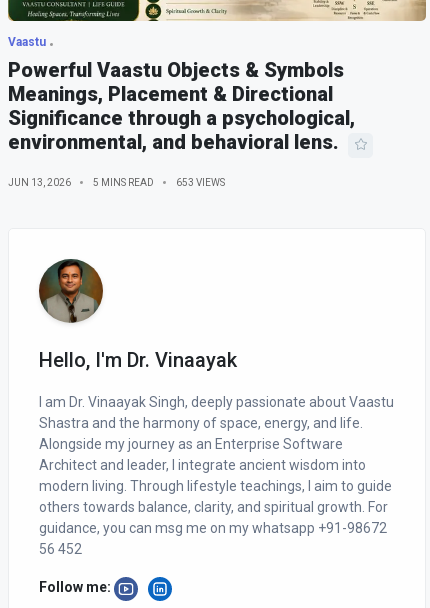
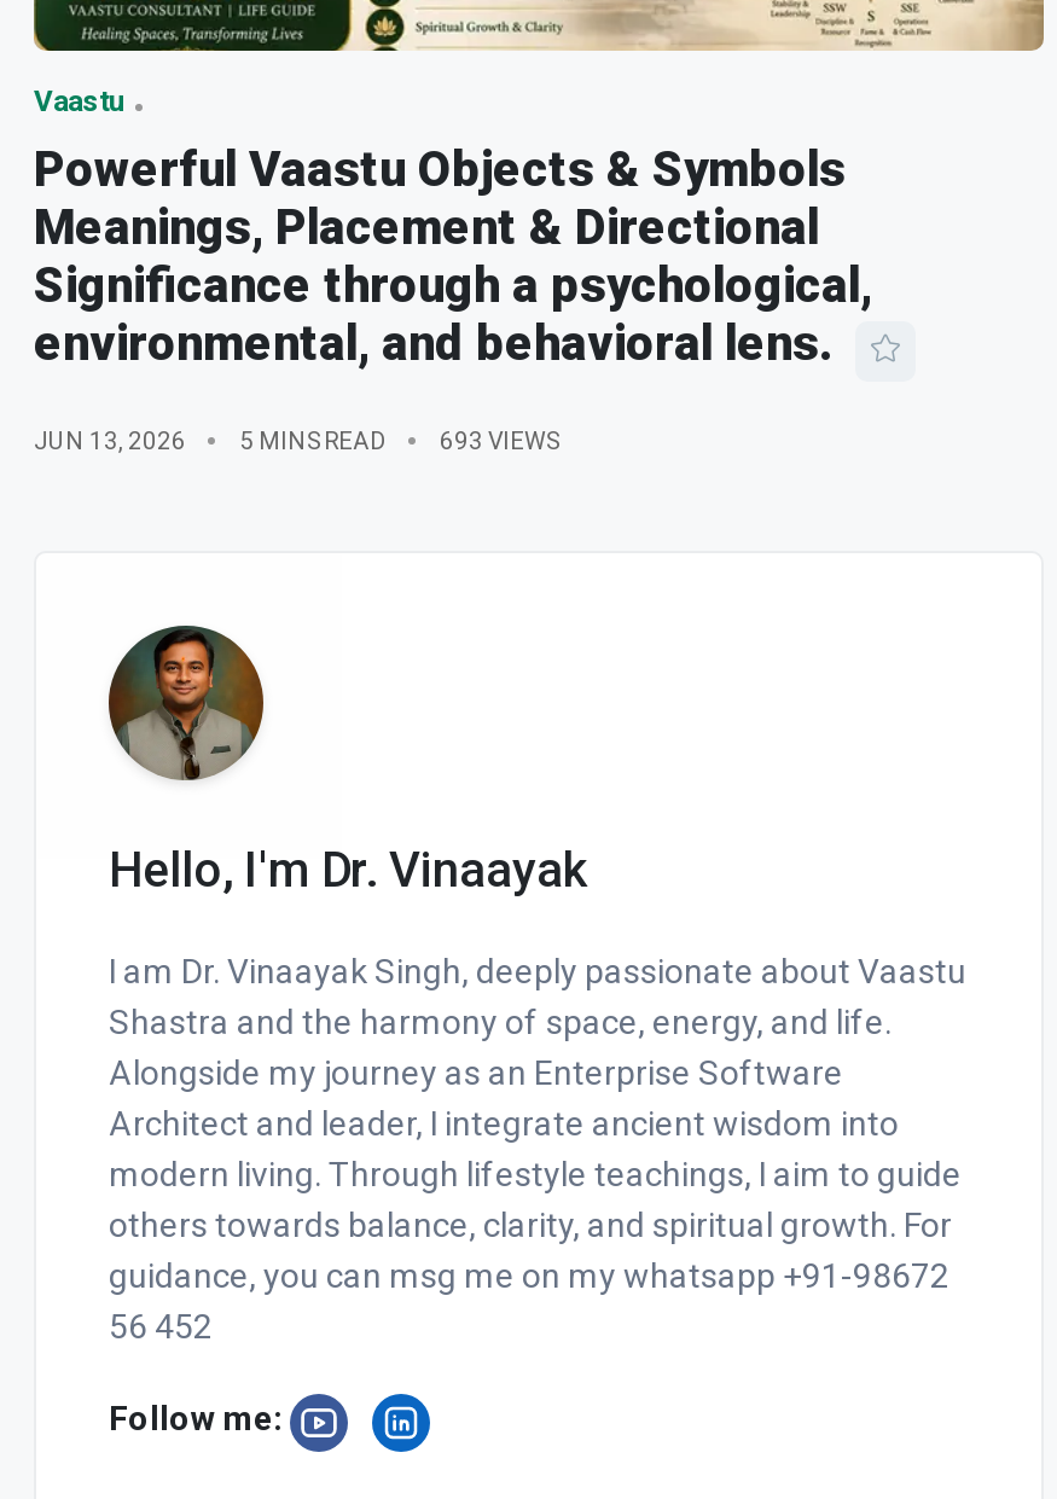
[8,177,225,188] JUN 13, 2026 5 MINS READ 653 VIEWS -> [34,427,558,454] JUN 13, 2026 5 MINS READ 693 VIEWS

